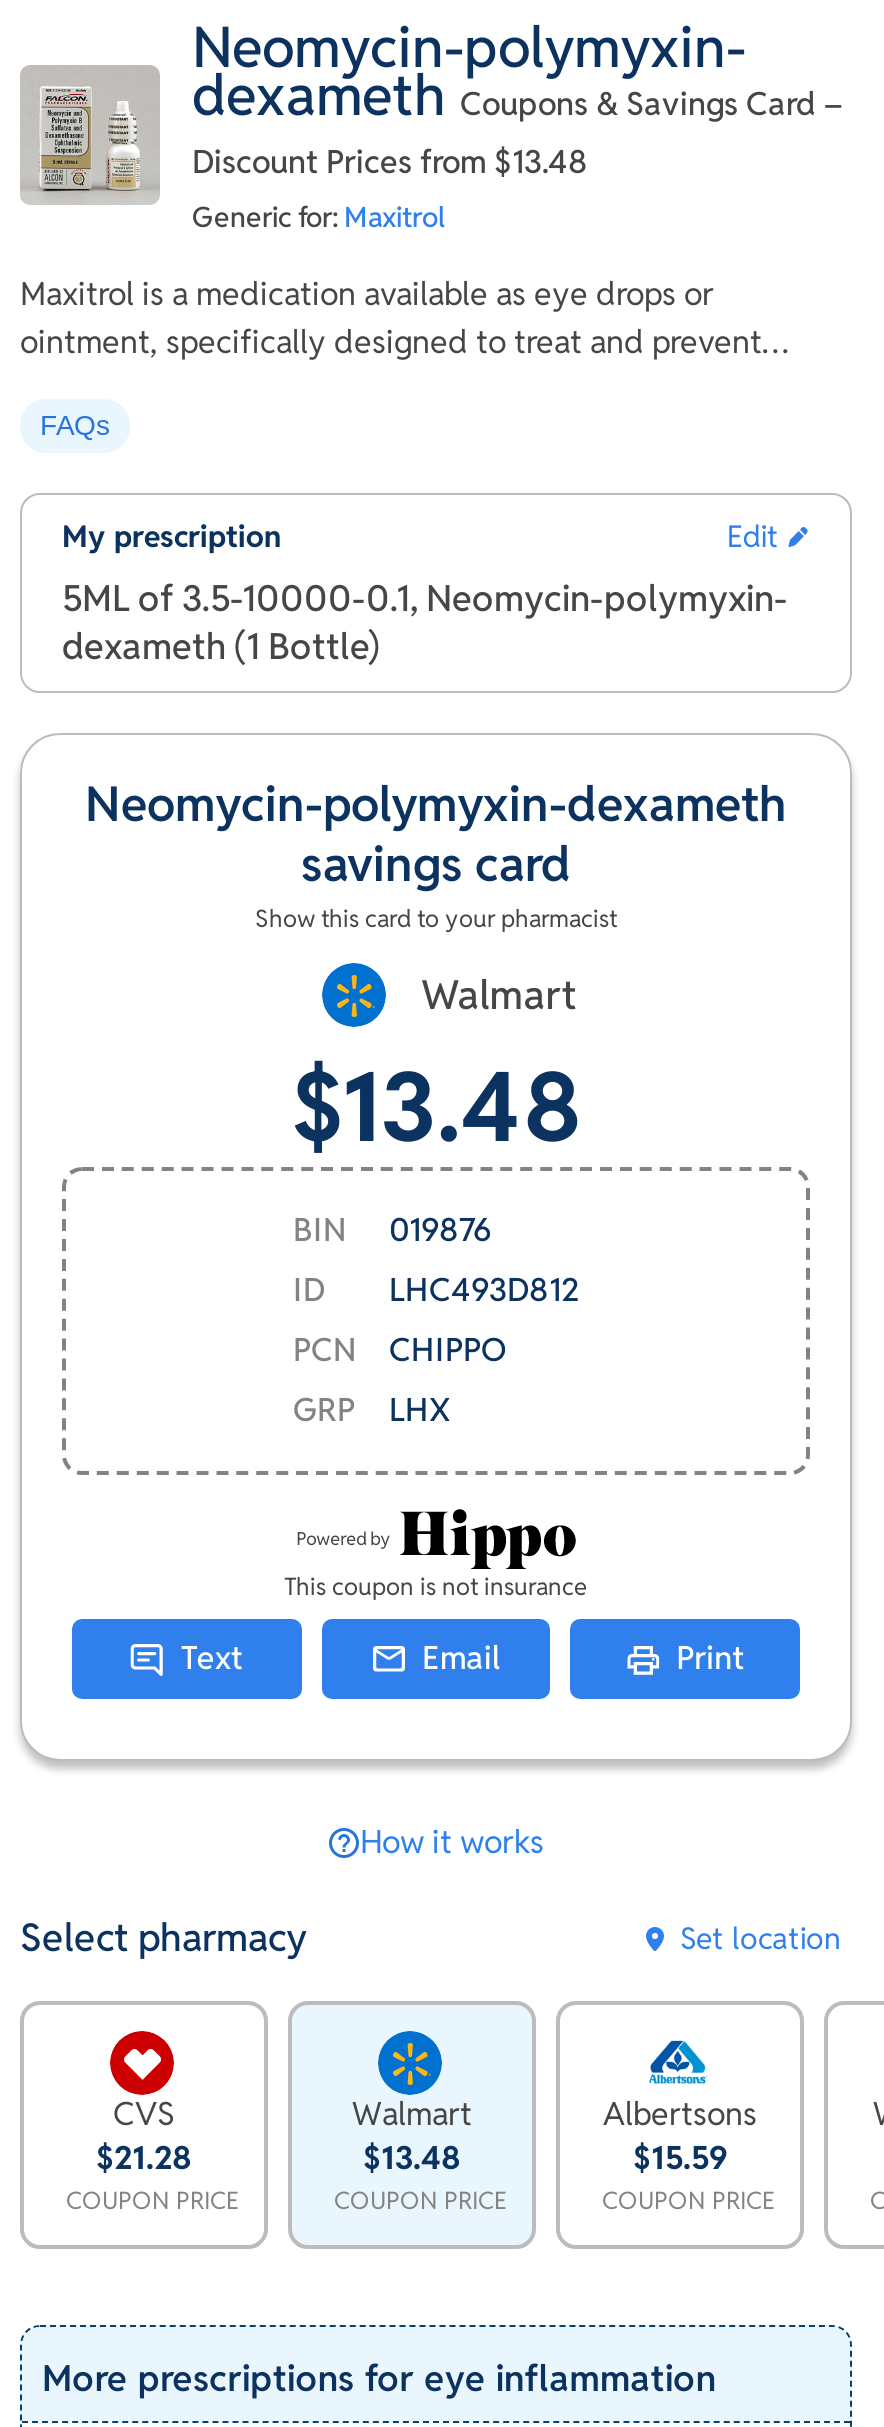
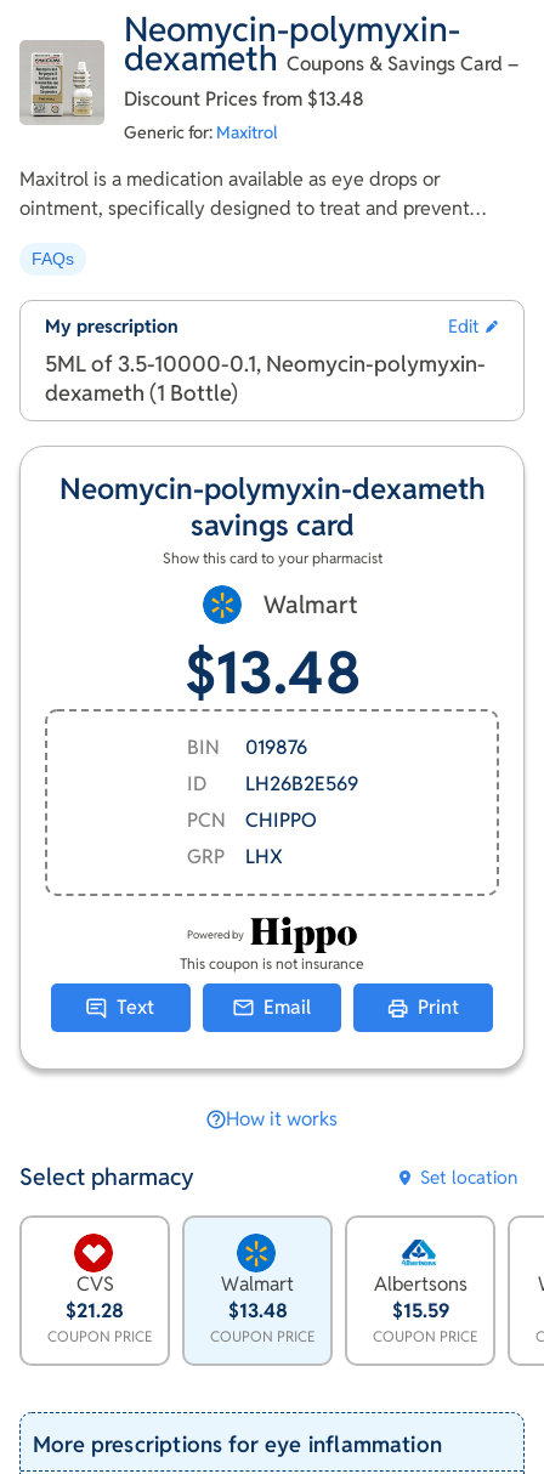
[293,1269,579,1311] ID LHC493D812 -> [186,771,358,797] ID LH26B2E569

